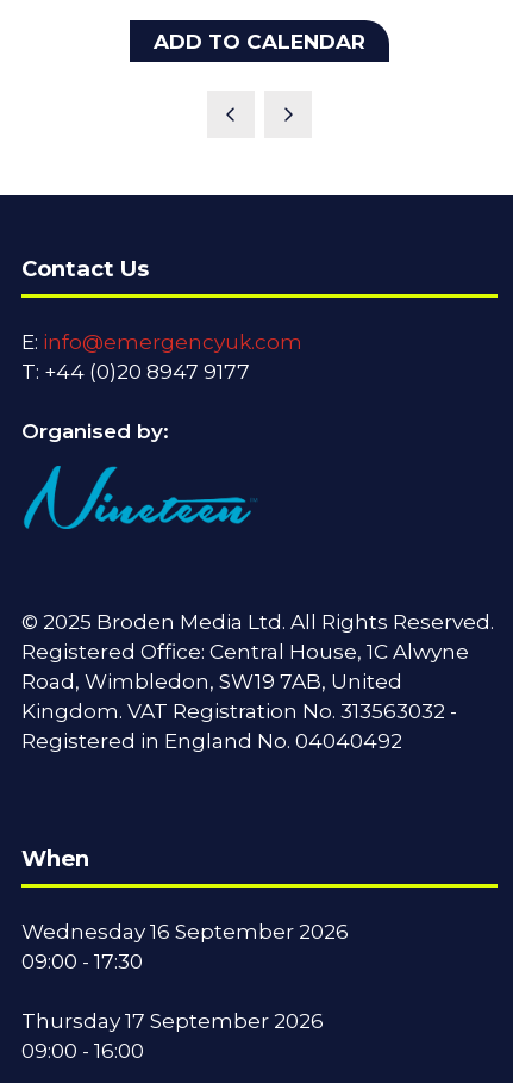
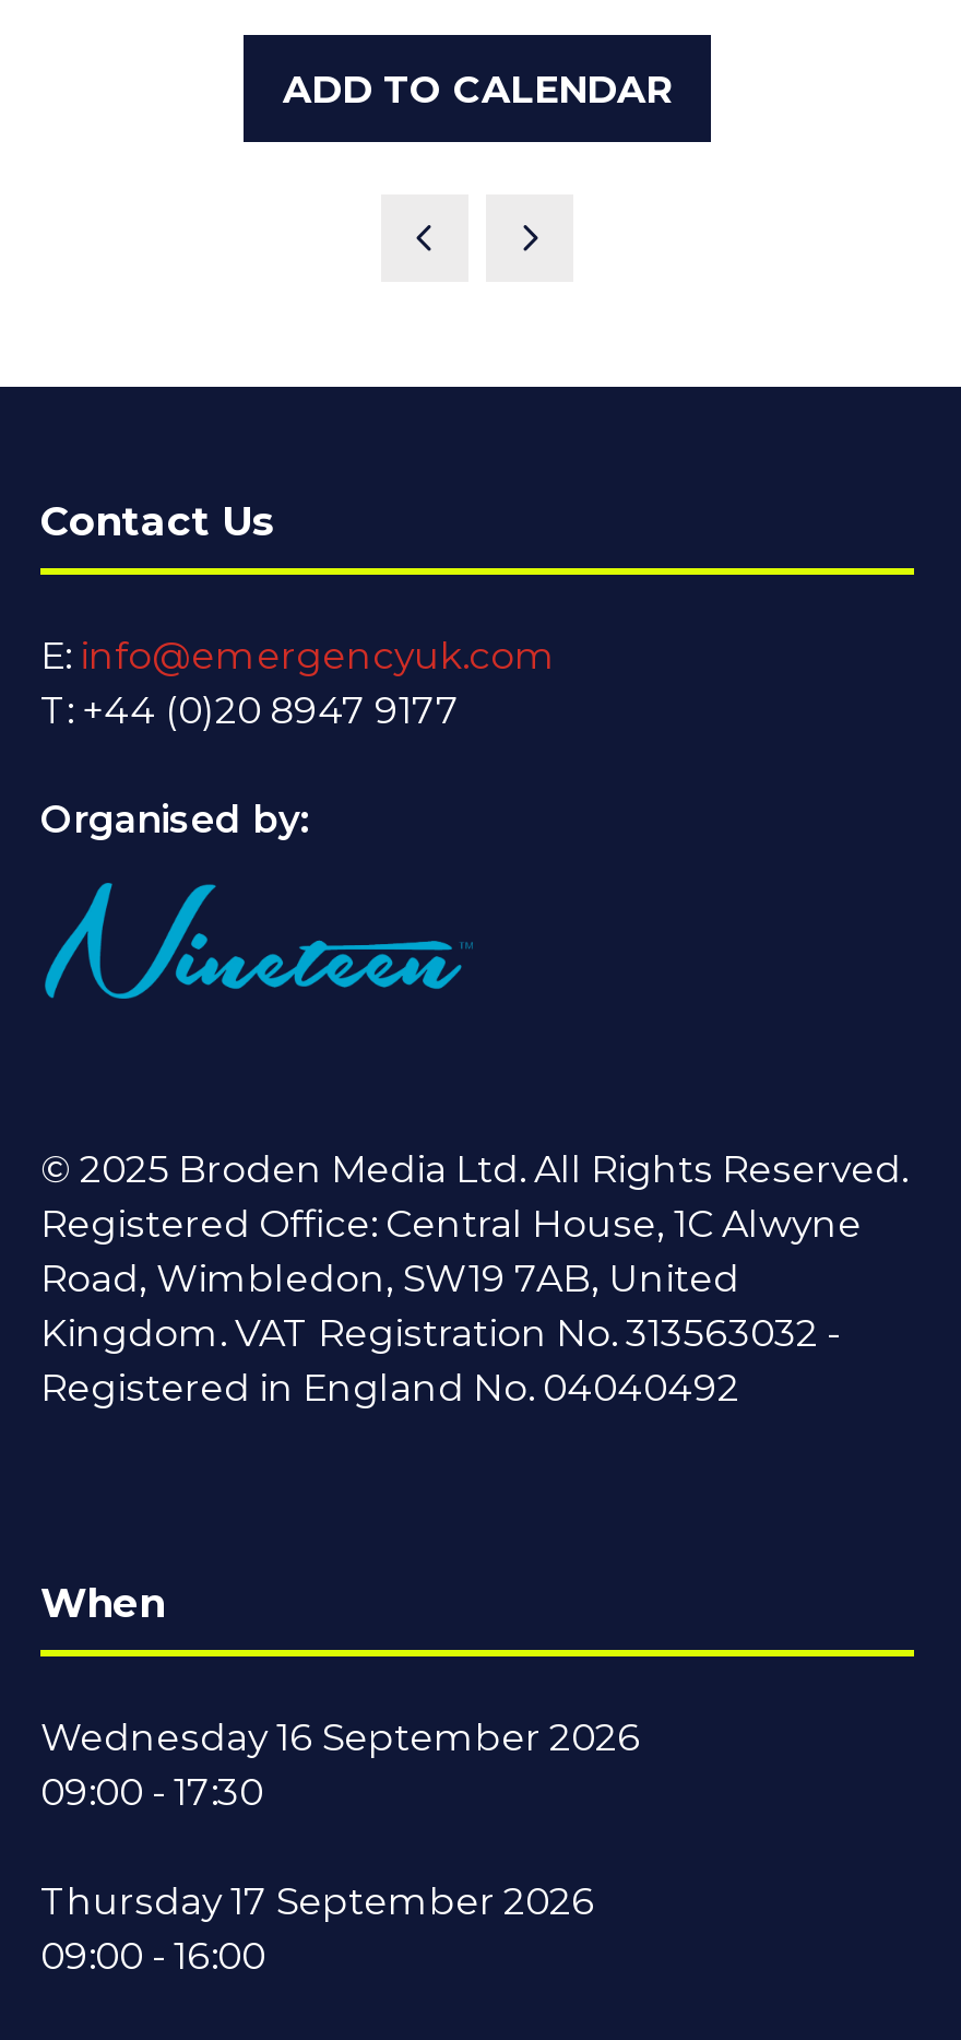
[129,12,390,62] [image] -> [239,33,715,142] [image]

